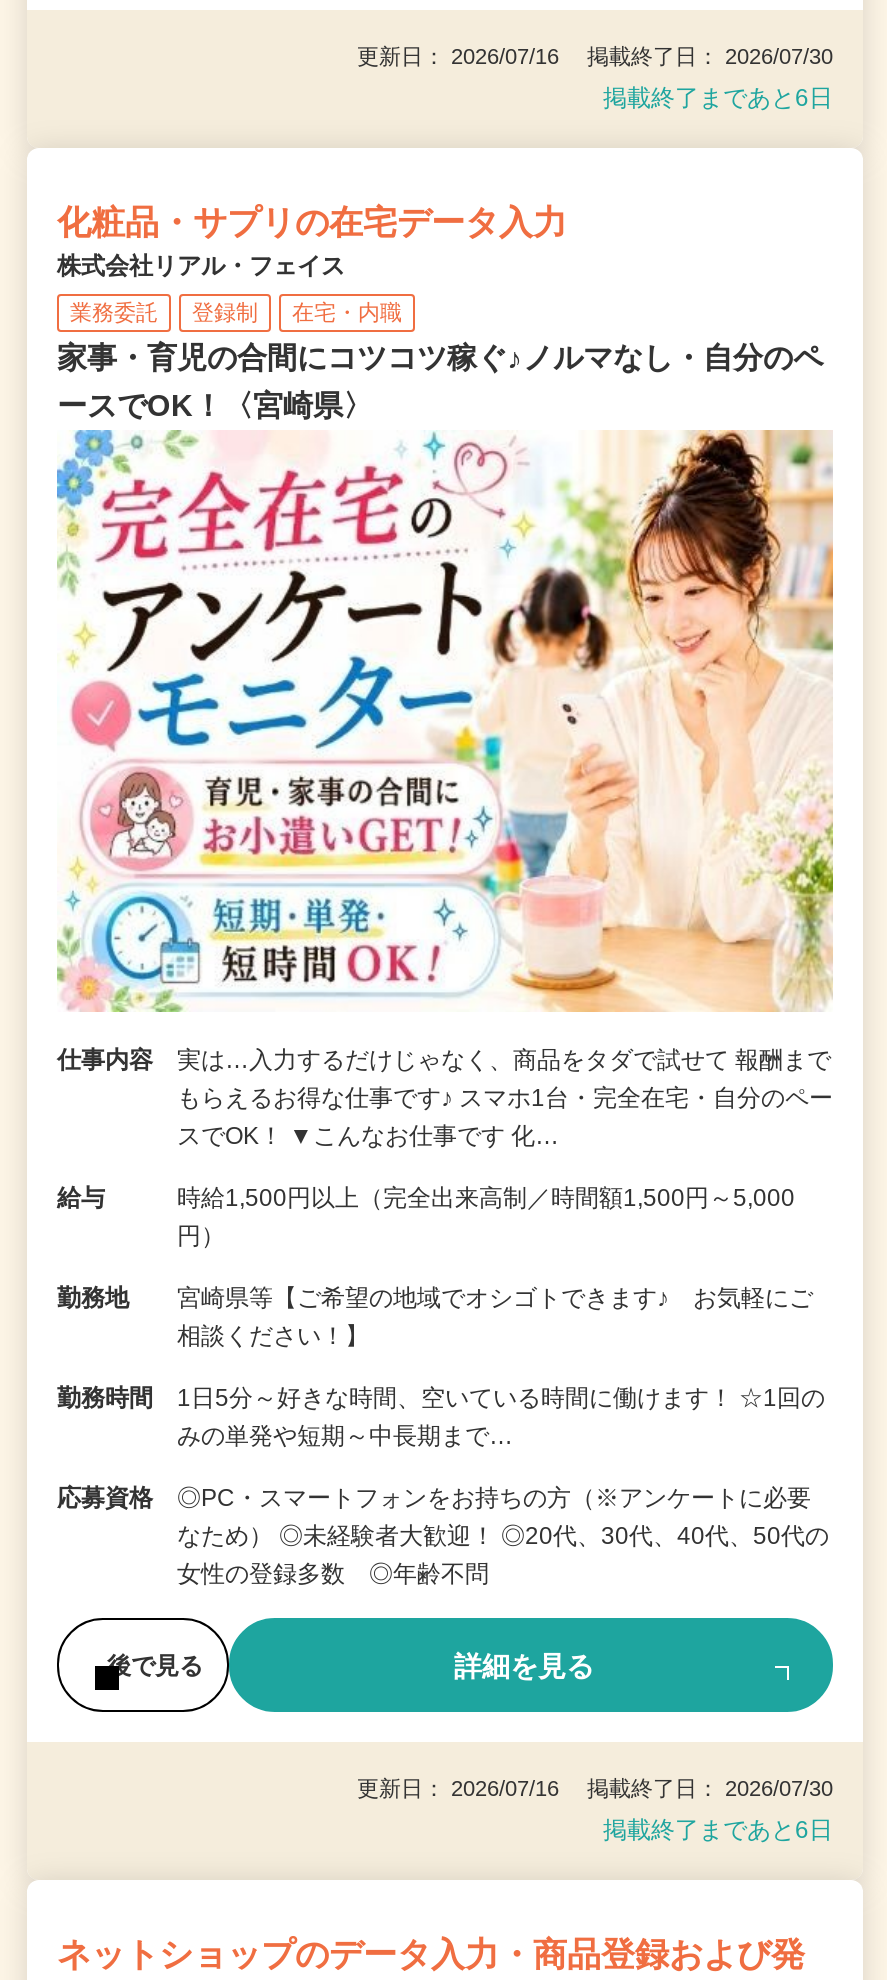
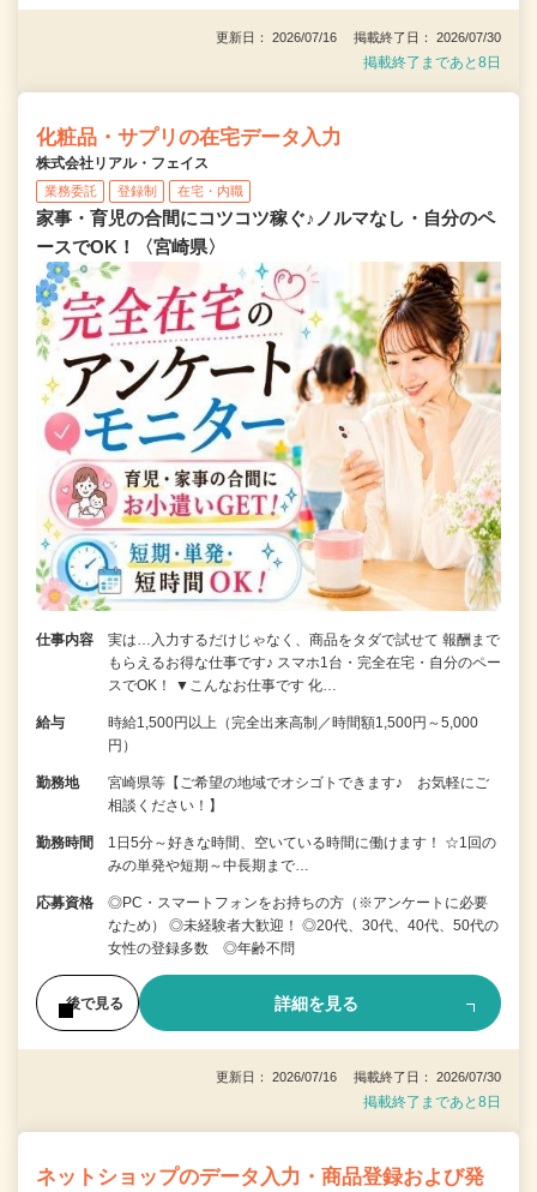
[603,85,833,113] 掲載終了まであと6日 -> [363,54,501,71] 掲載終了まであと8日
[603,1816,833,1844] 掲載終了まであと6日 -> [363,1093,501,1110] 掲載終了まであと8日

